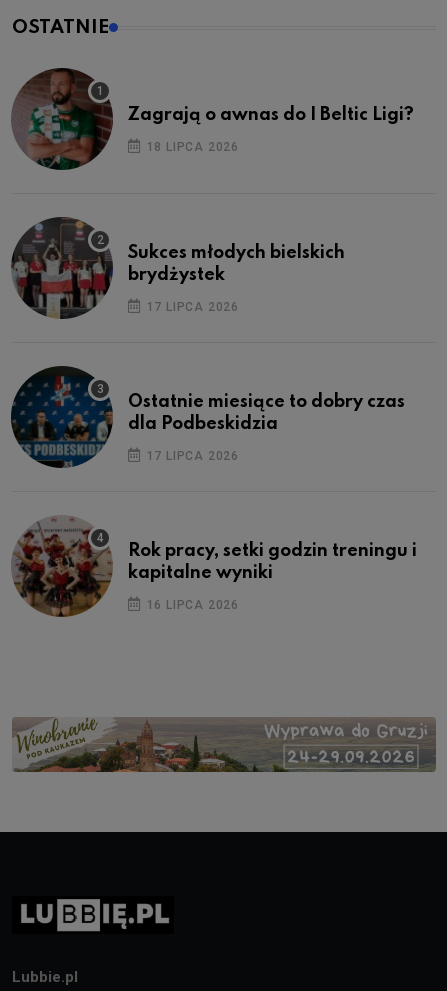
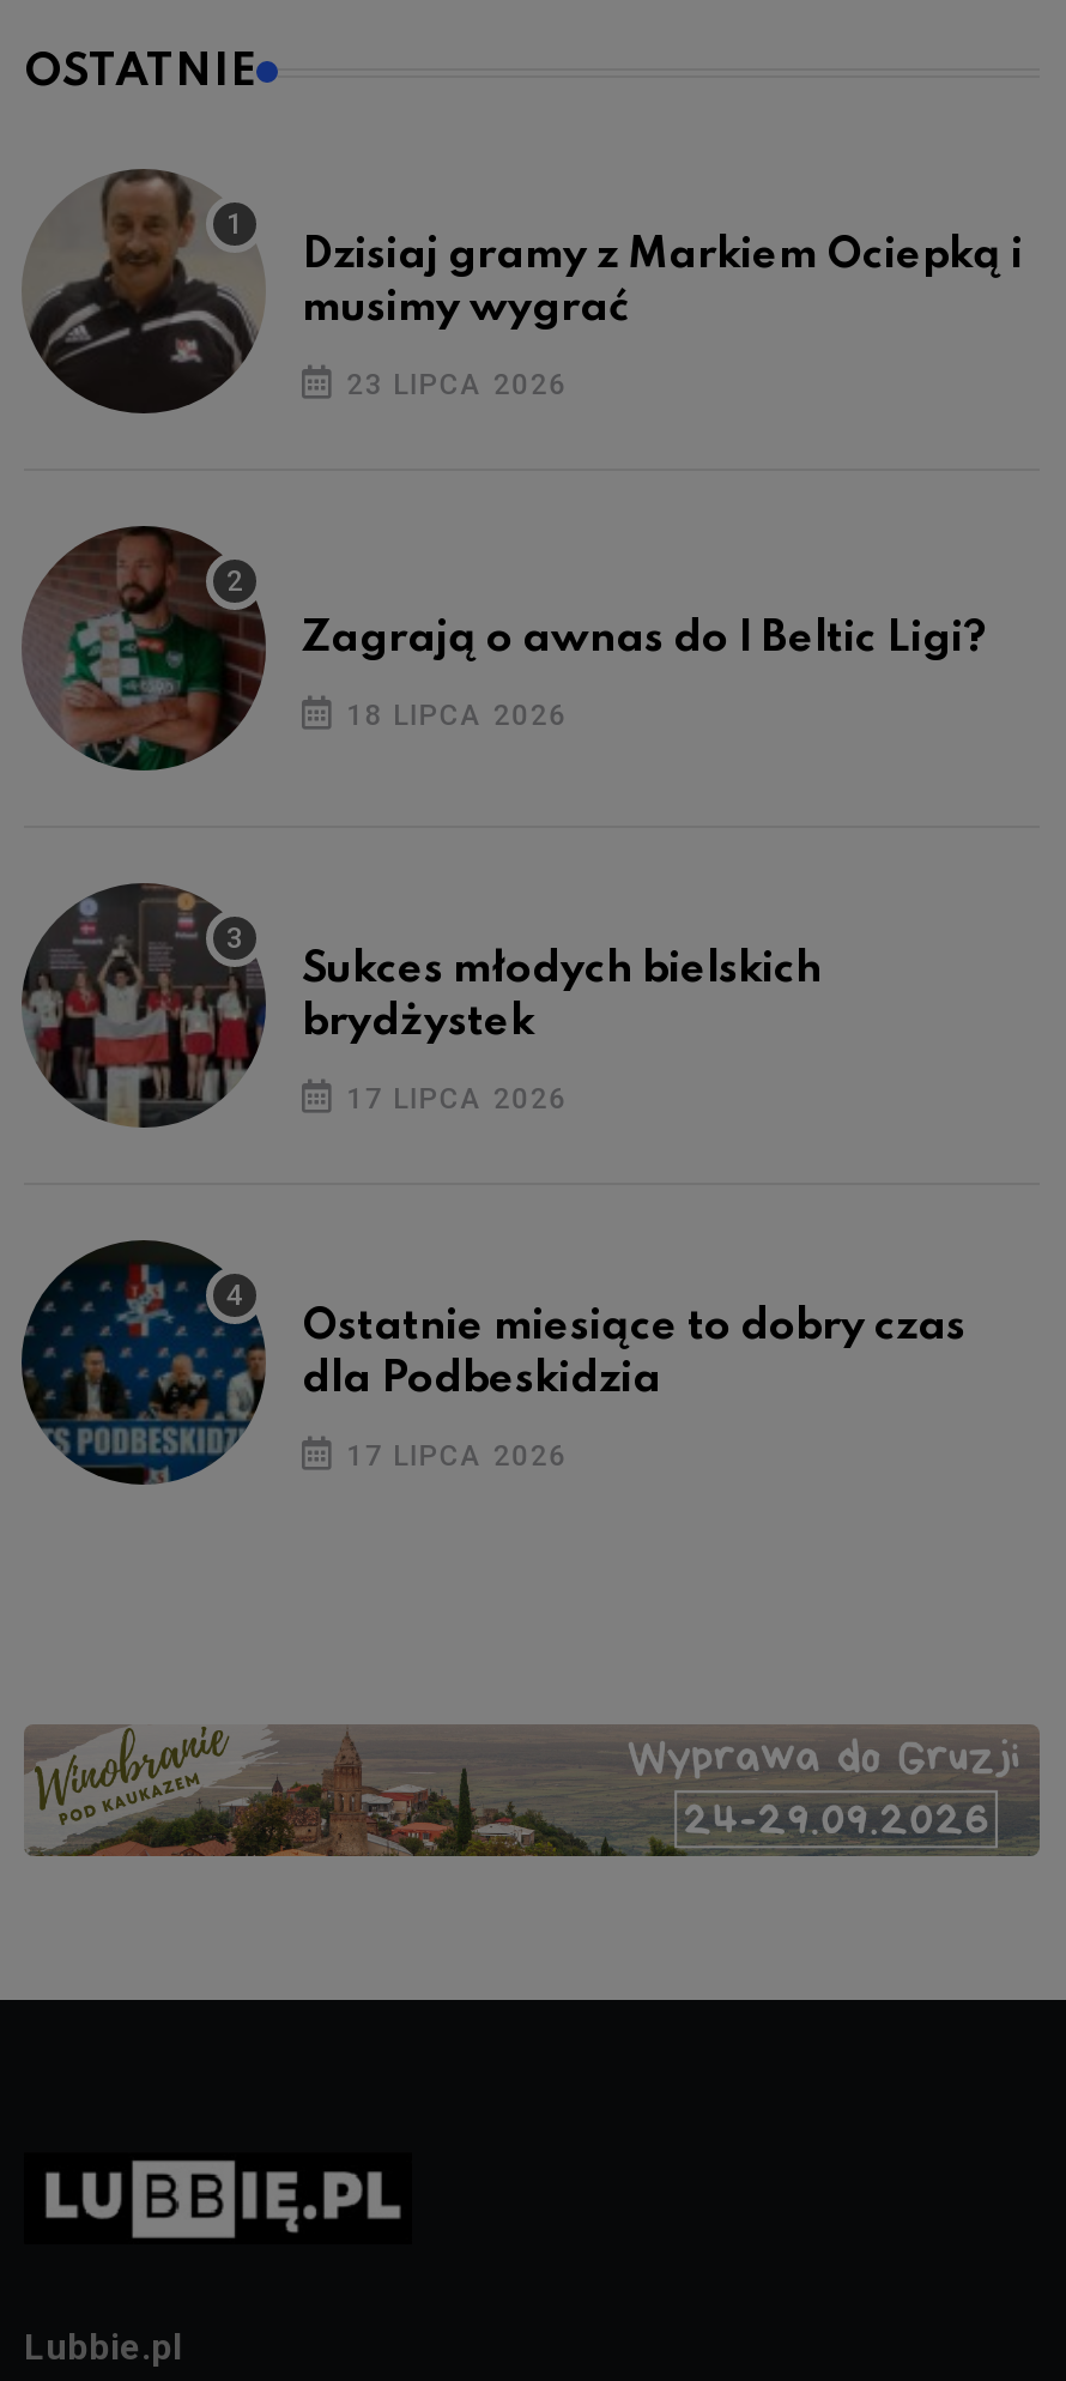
none -> [26,169,1023,413] [image] | Dzisiaj gramy z Markiem Ociepką i | musimy wygrać | 23 LIPCA 2026
moved [12,67,414,463] -> [24,524,987,1473]: [image] | Zagrają o awnas do I Beltic Ligi? | 18 LIPCA 2026 | ... | dla Podbeskidzia | 17 LIPCA 2026
[12,515,417,617] [image] | Rok pracy, setki godzin treningu i | kapitalne wyniki | 16 LIPCA 2026 -> none

